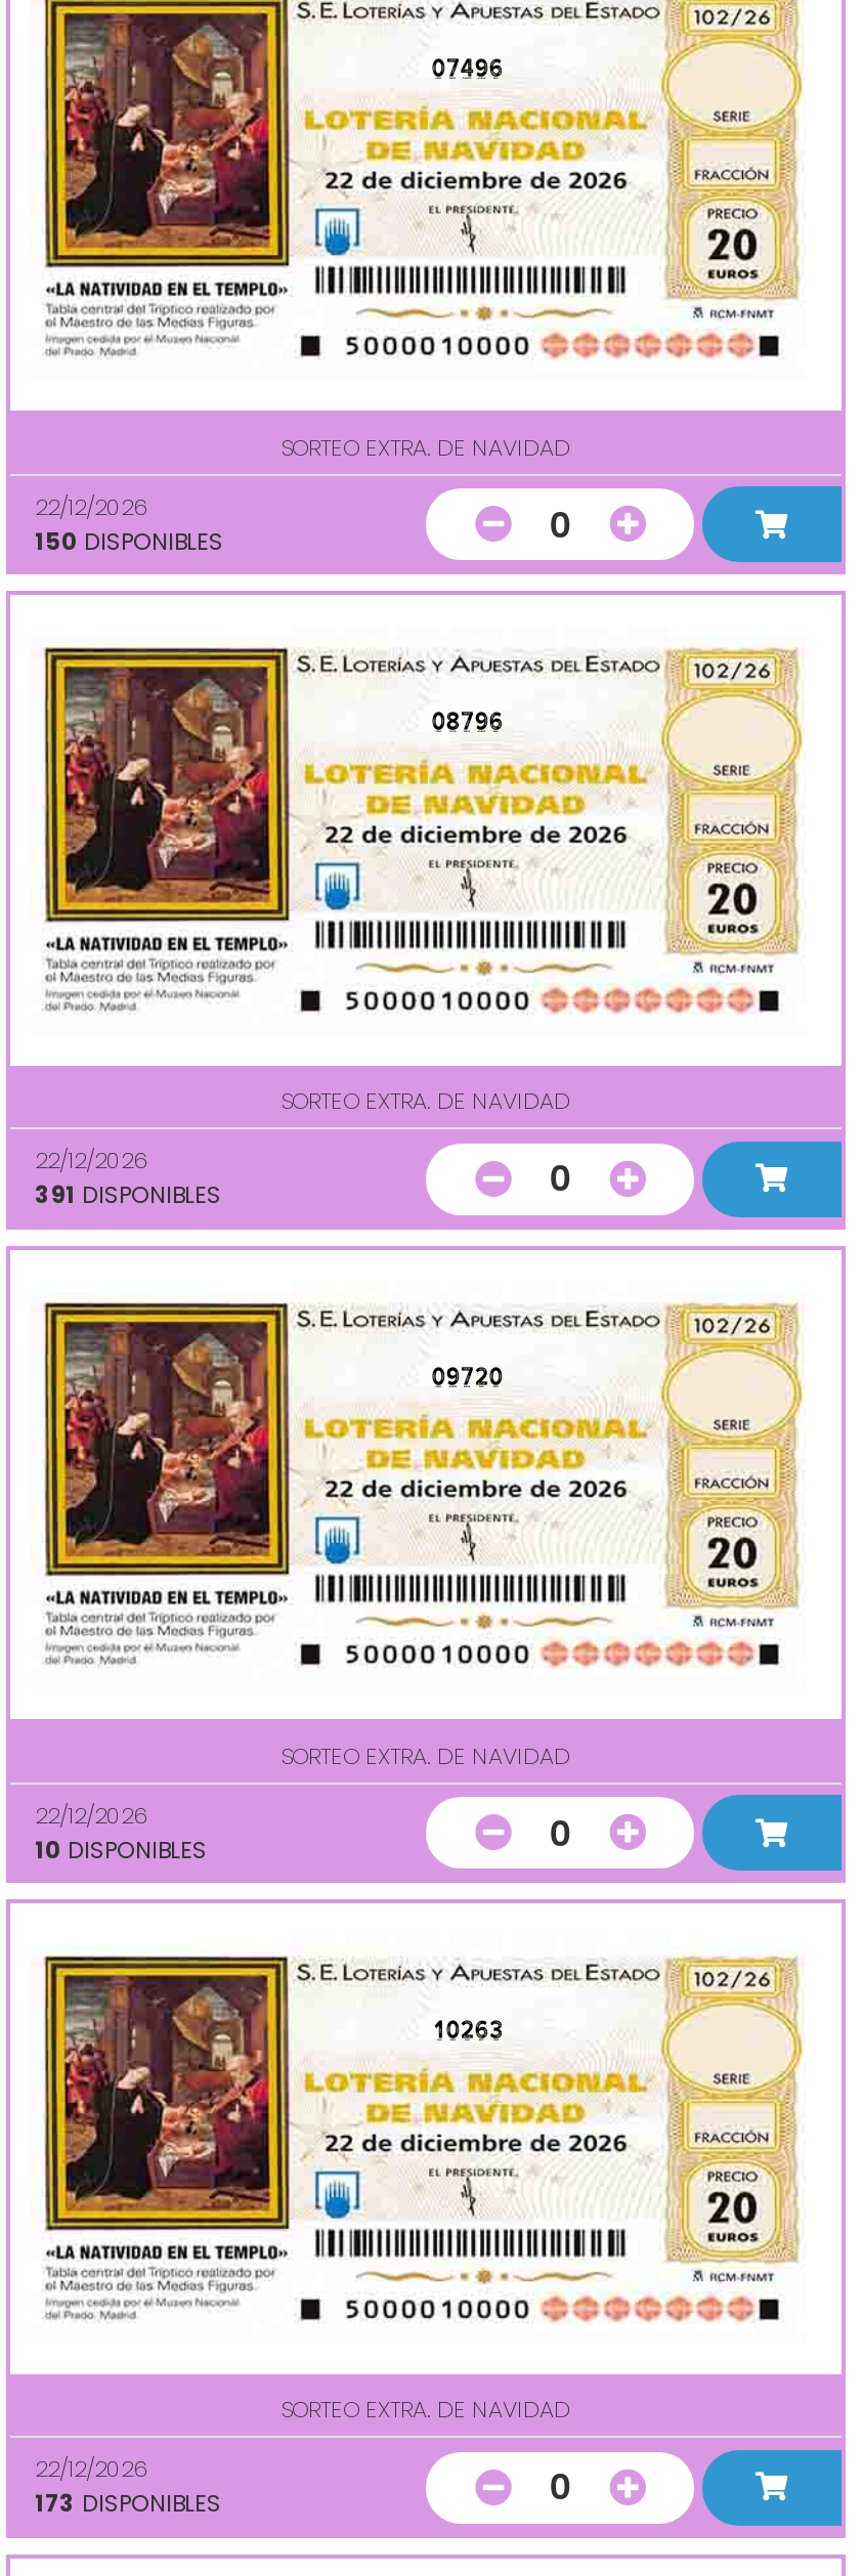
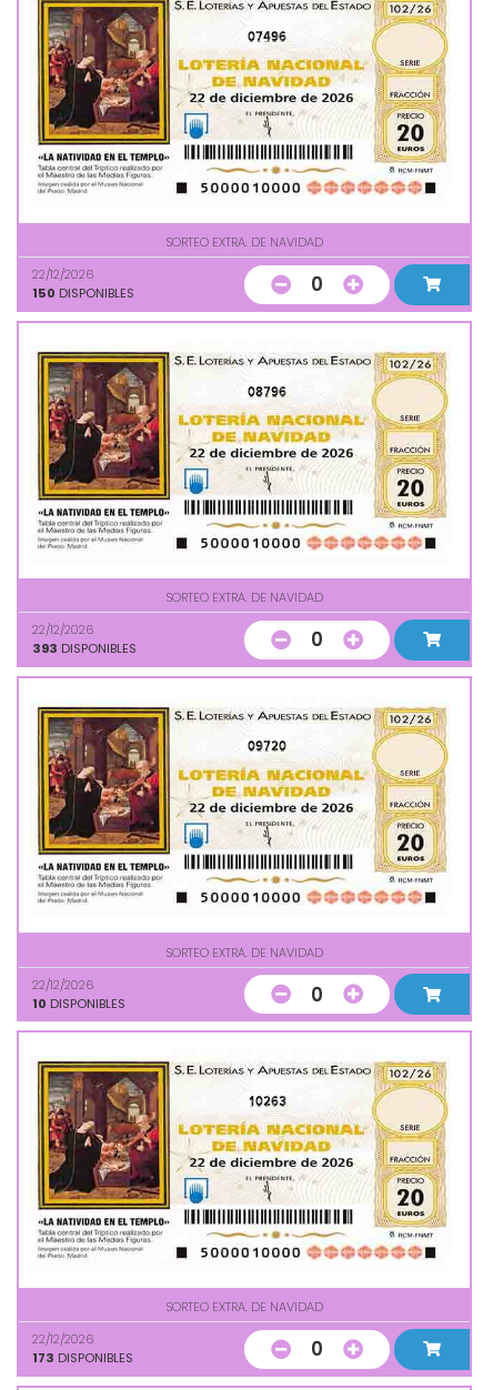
[35,1179,221,1212] 391 DISPONIBLES -> [32,639,137,657] 393 DISPONIBLES

